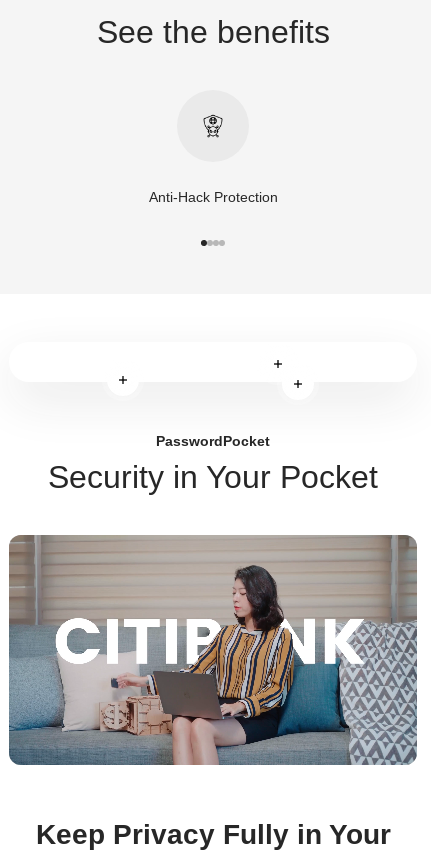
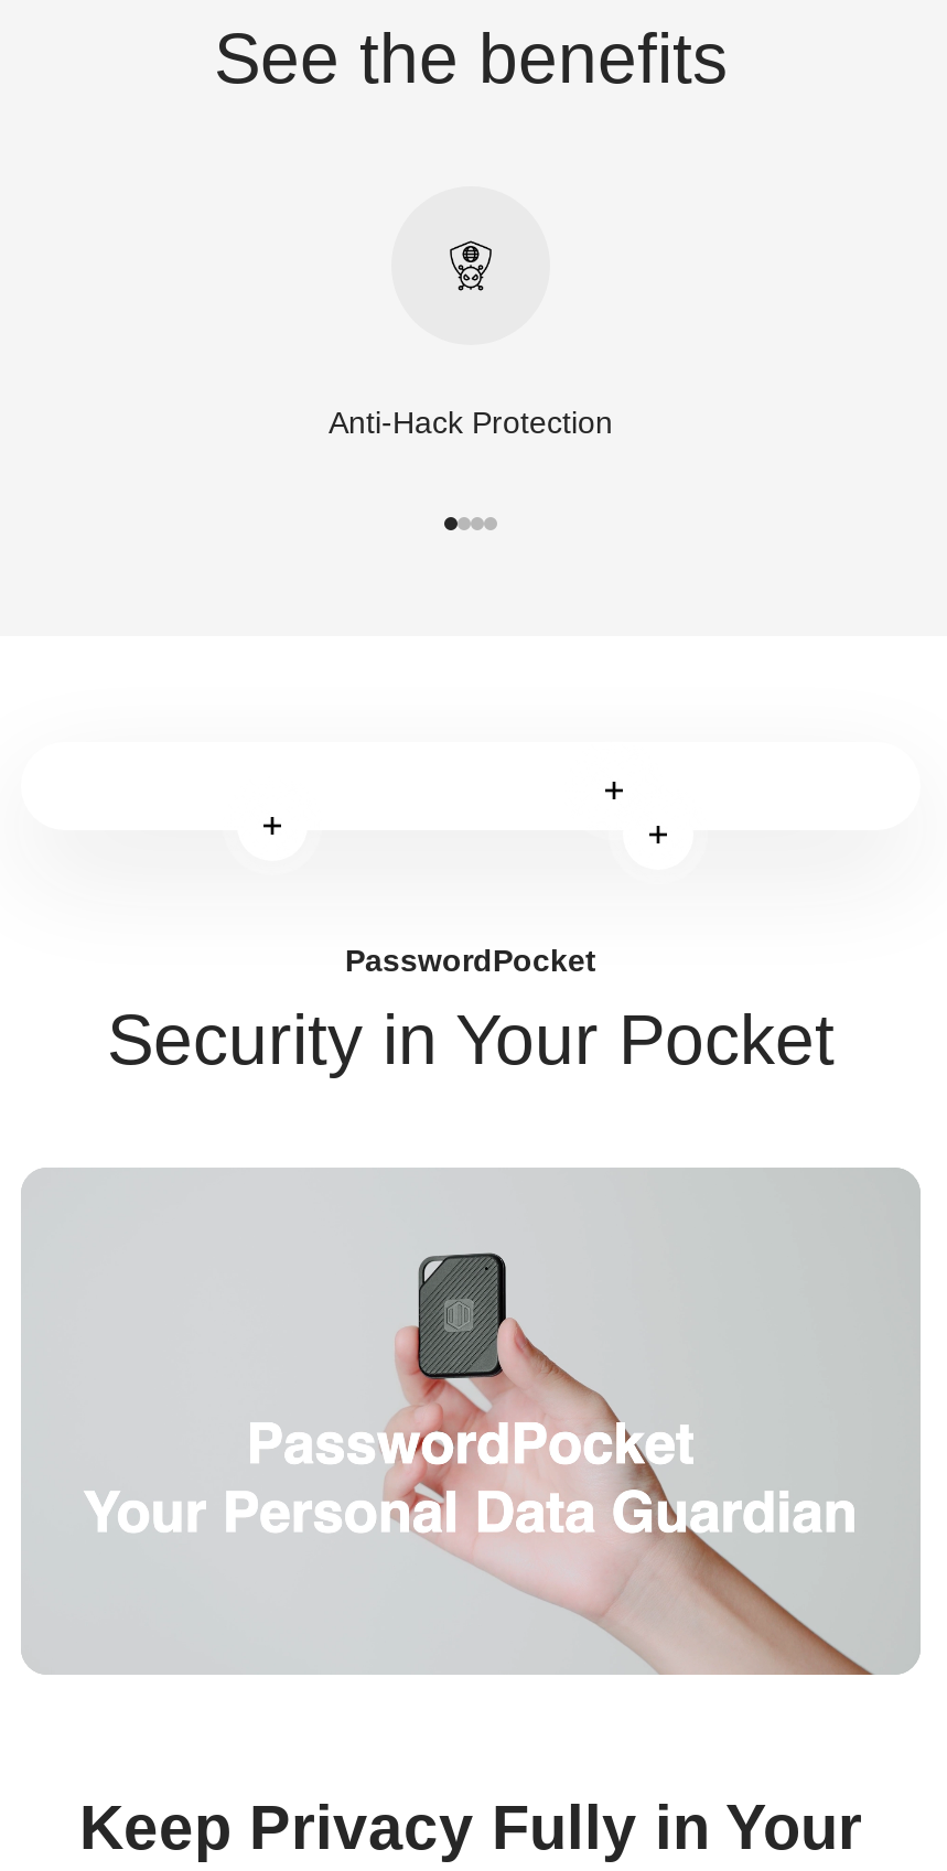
[9,535,417,765] [image] -> [21,1170,918,1677] [image]

